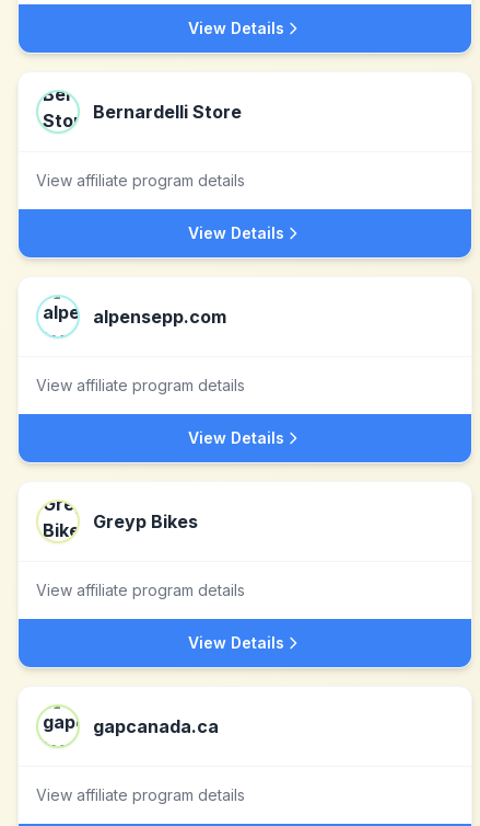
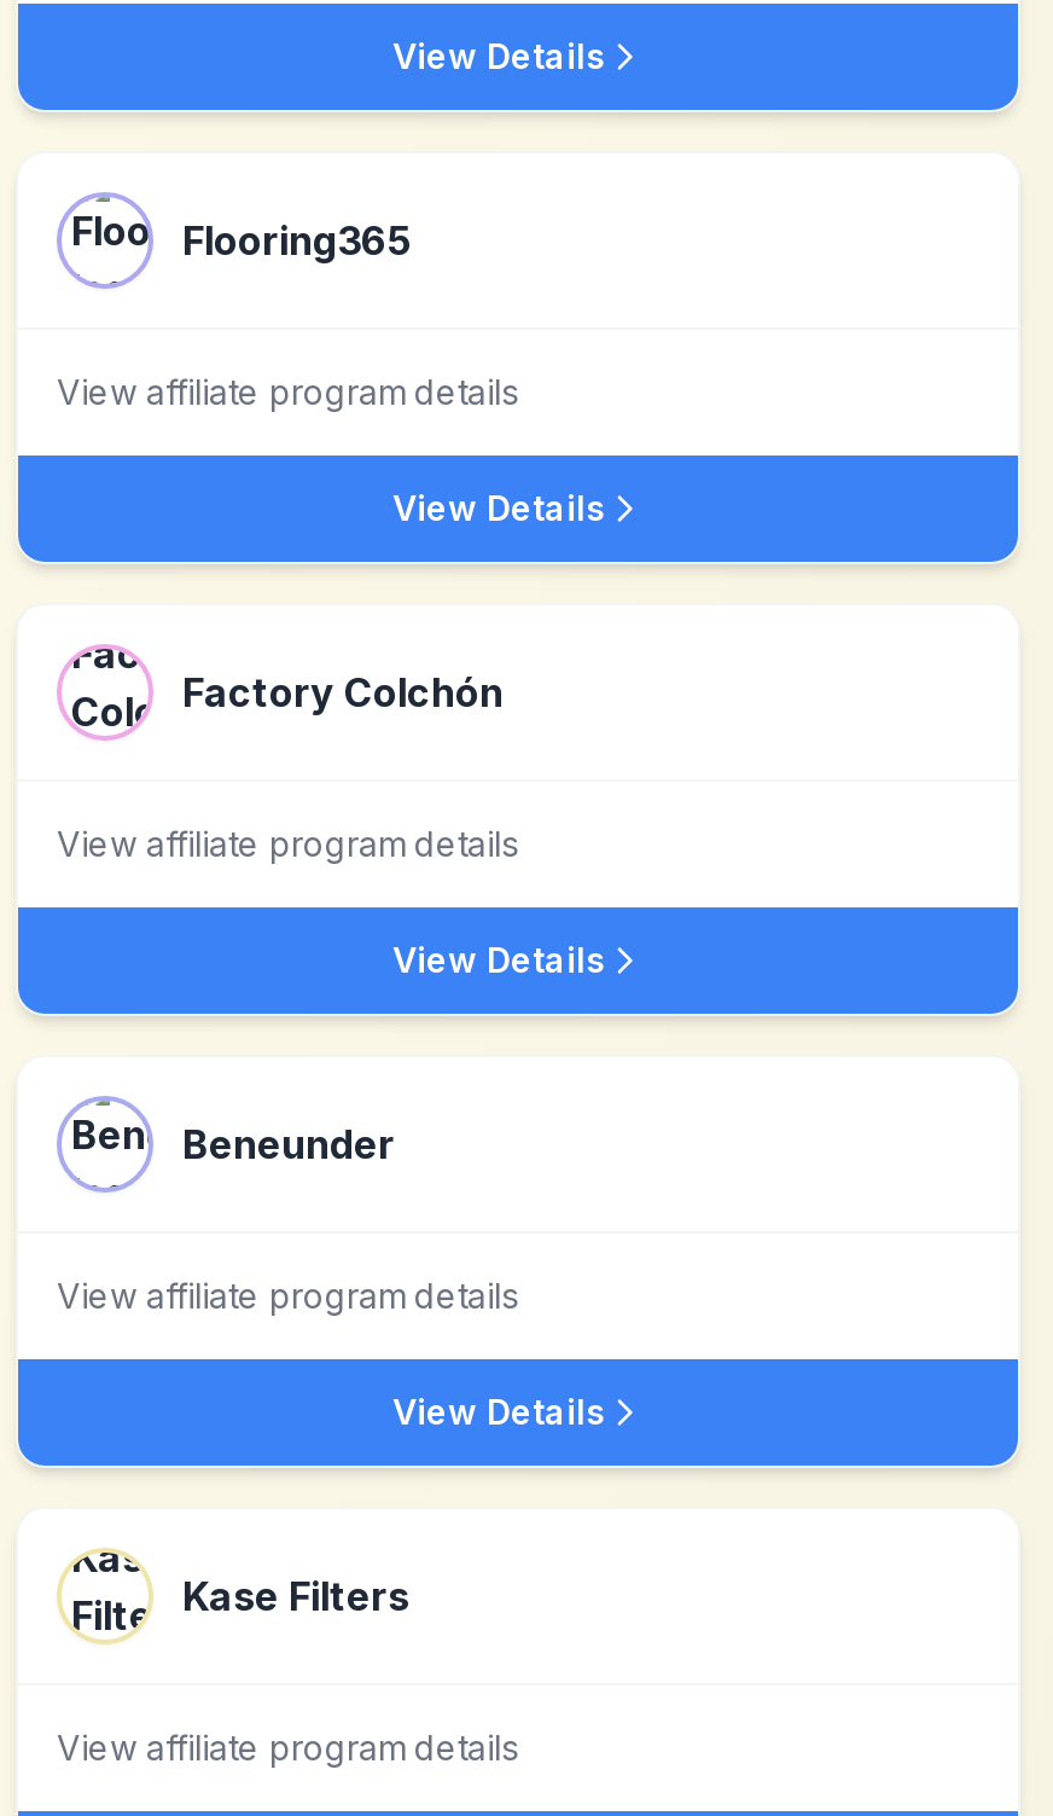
[36,90,242,134] [image] | Bernardelli Store -> [57,192,412,289] [image] | Flooring365
[36,295,226,339] [image] | alpensepp.com -> [57,644,504,741] [image] | Factory Colchón
[36,500,198,543] [image] | Greyp Bikes -> [57,1096,395,1193] [image] | Beneunder
[43,705,219,747] [image] | gapcanada.ca -> [71,1550,409,1632] [image] | Kase Filters

